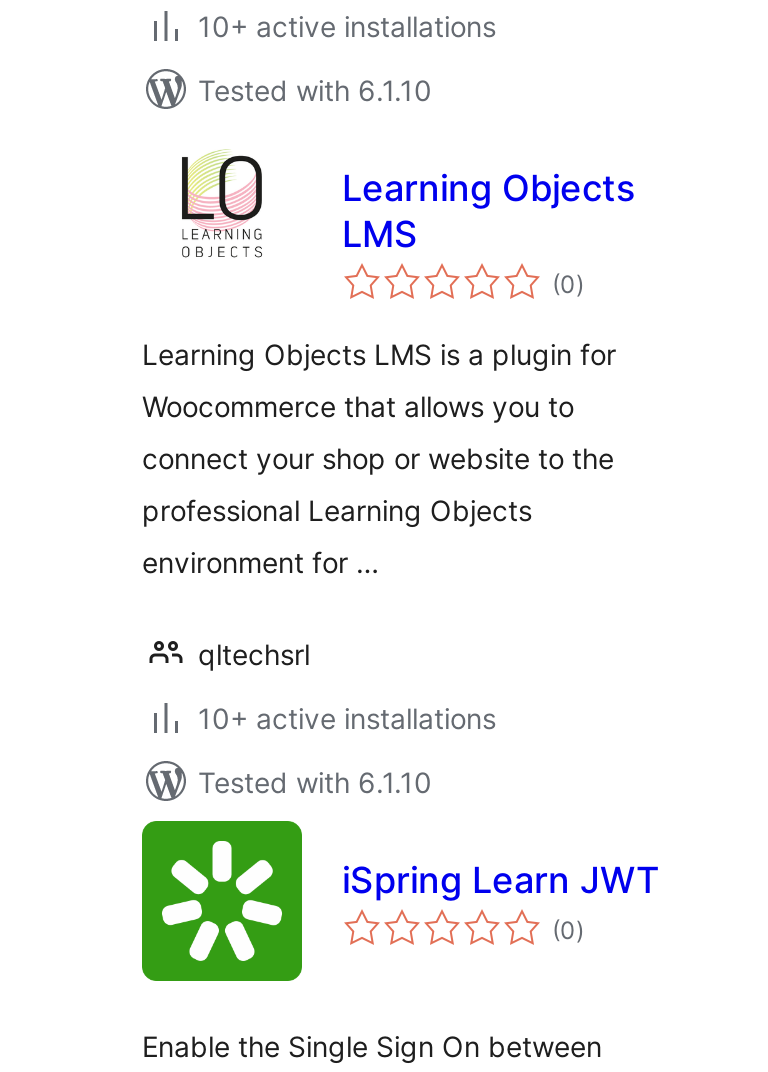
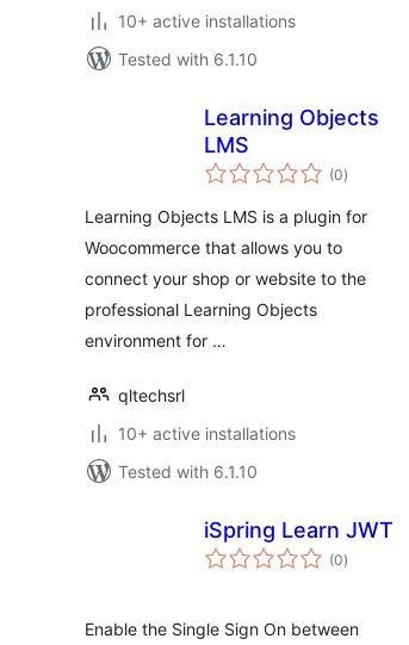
[180,151,264,259] [image] -> none
[140,819,304,983] [image] -> none

